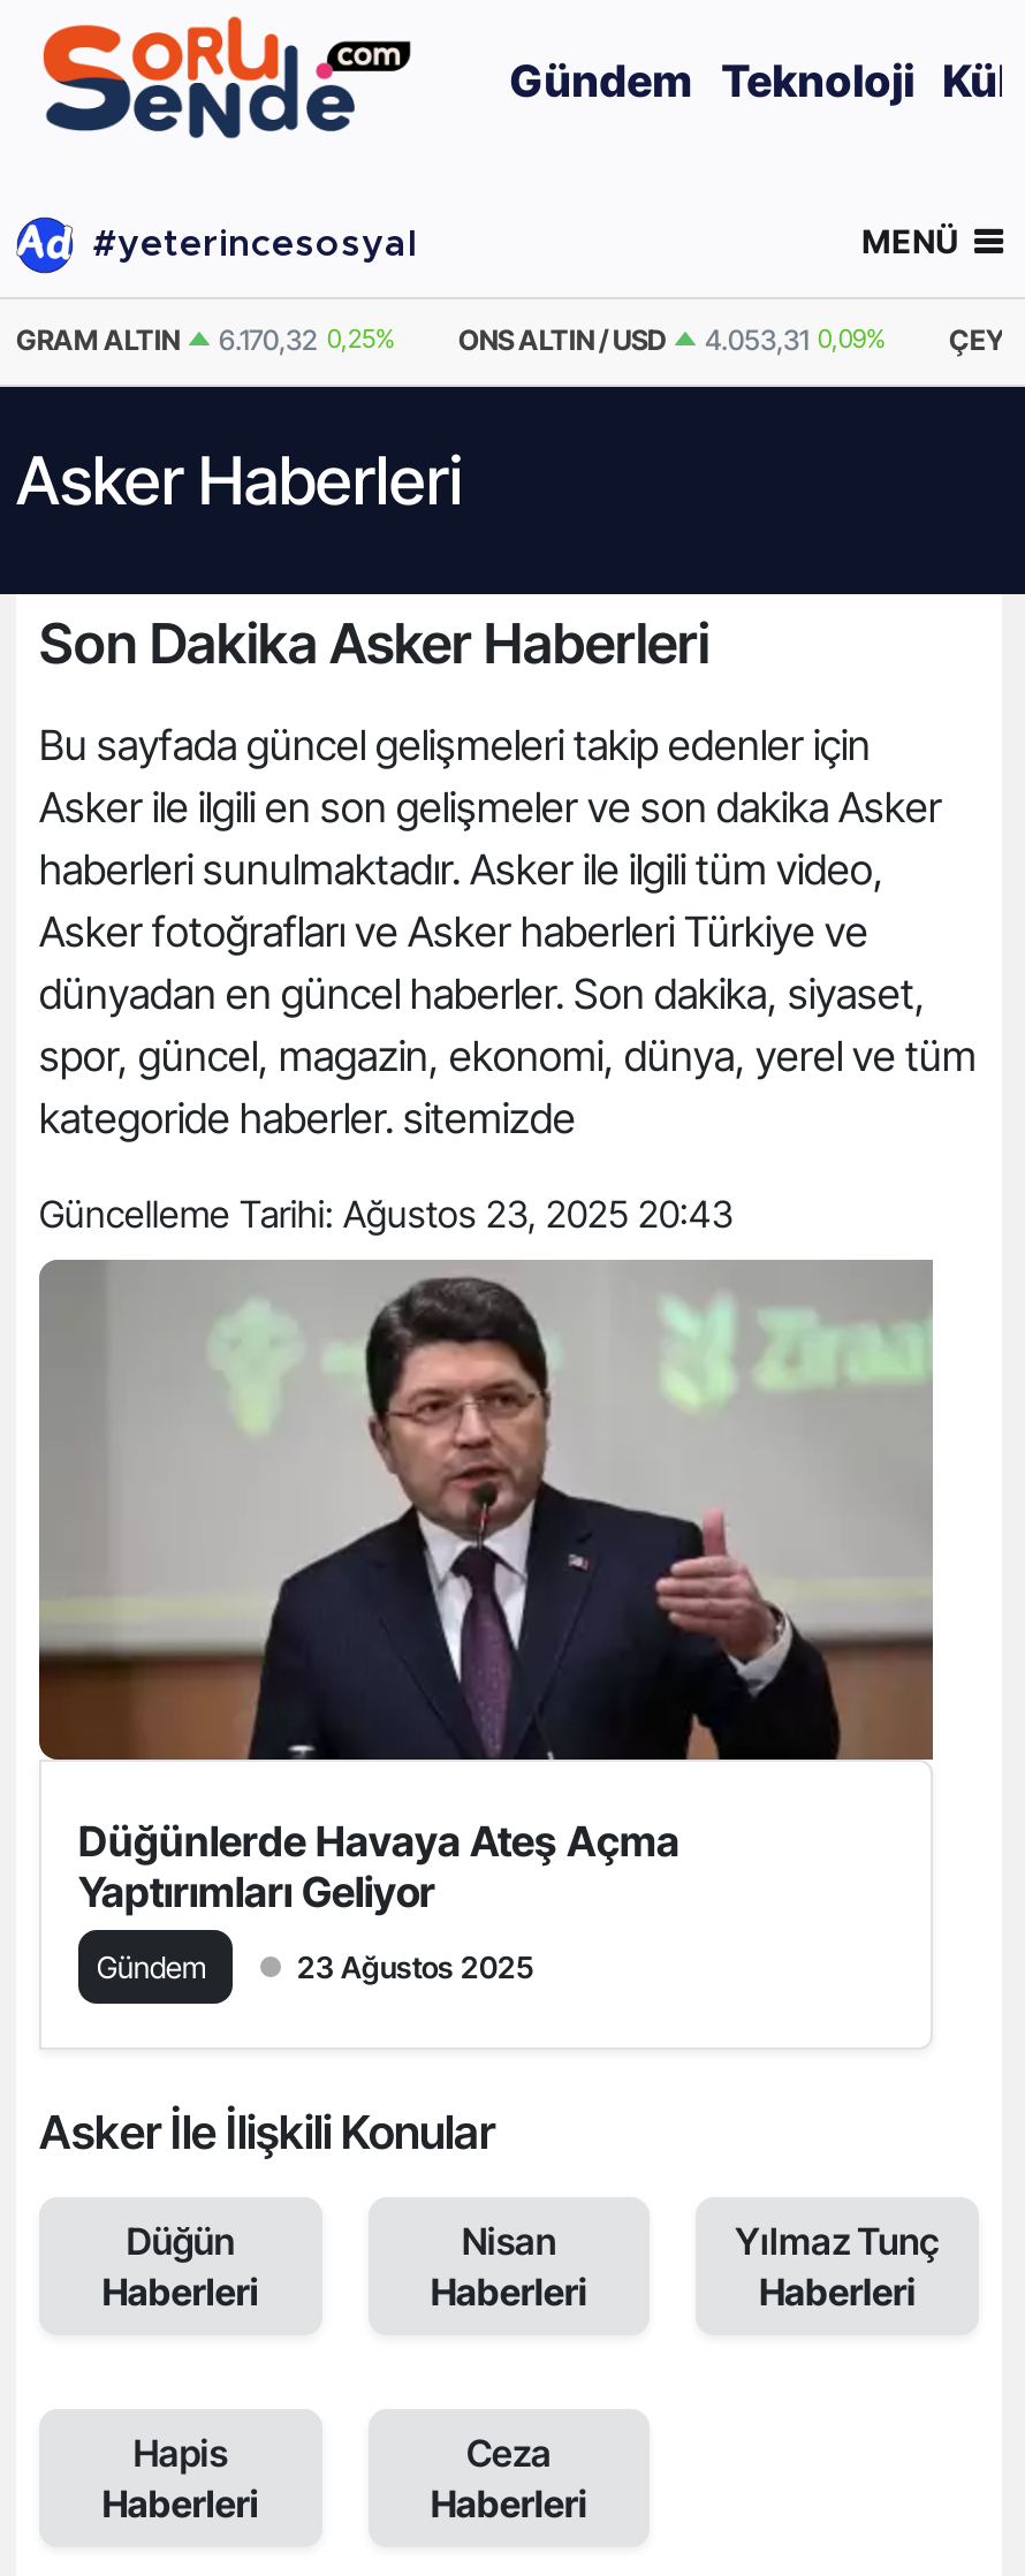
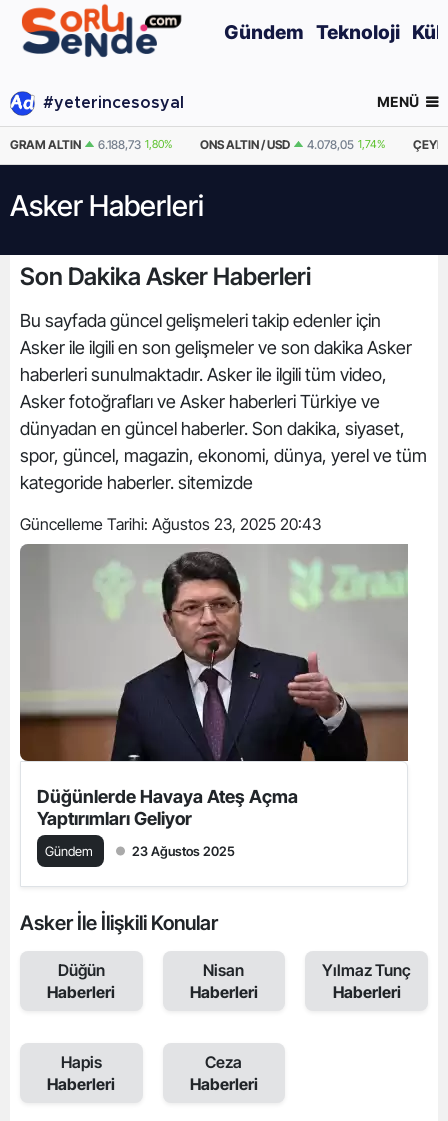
[219,322,394,357] 6.170,32 0,25% -> [98,137,172,152] 6.188,73 1,80%
[705,322,884,357] 4.053,31 0,09% -> [307,137,385,152] 4.078,05 1,74%

